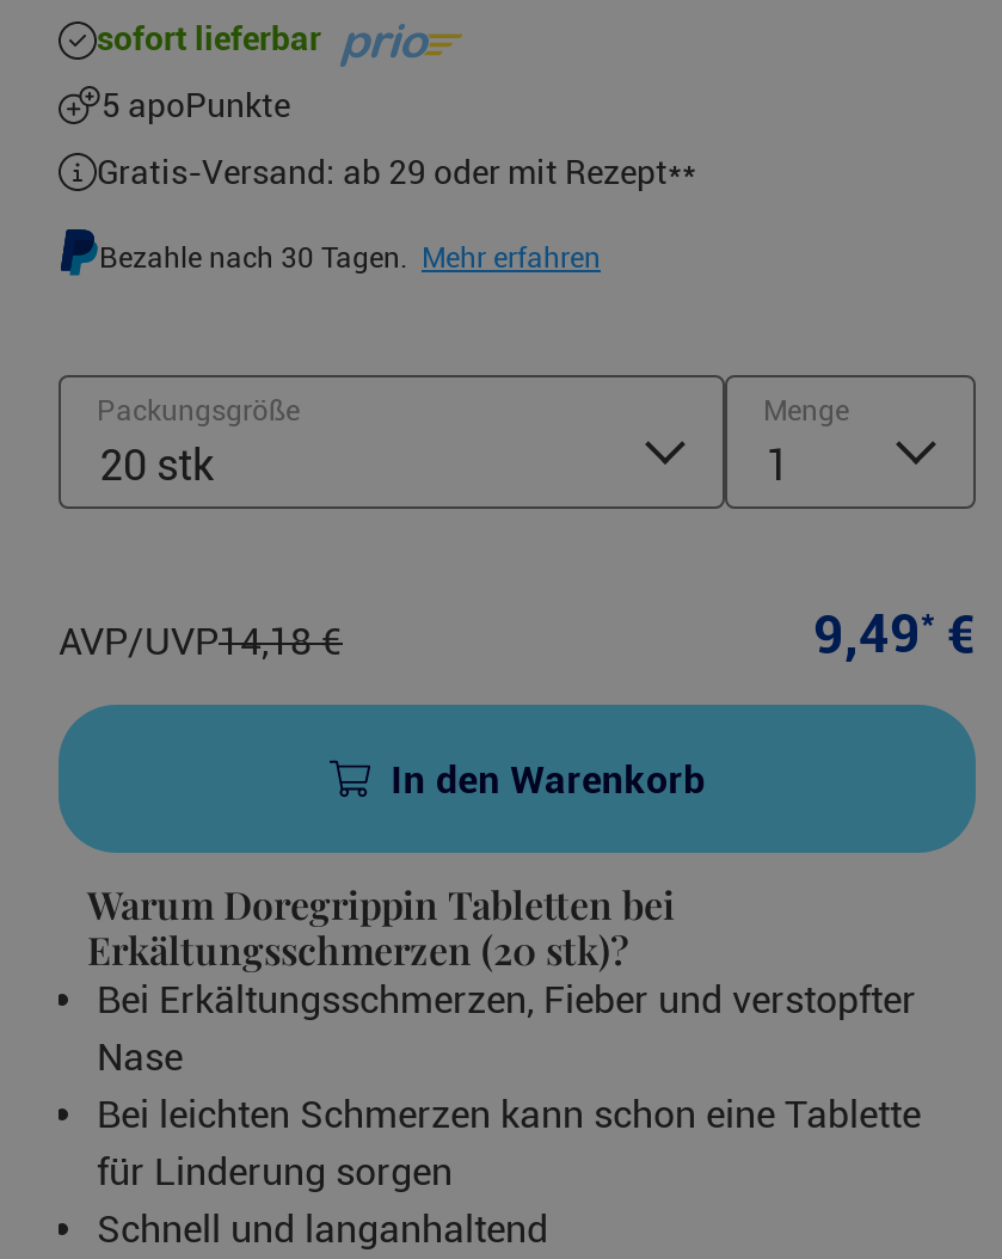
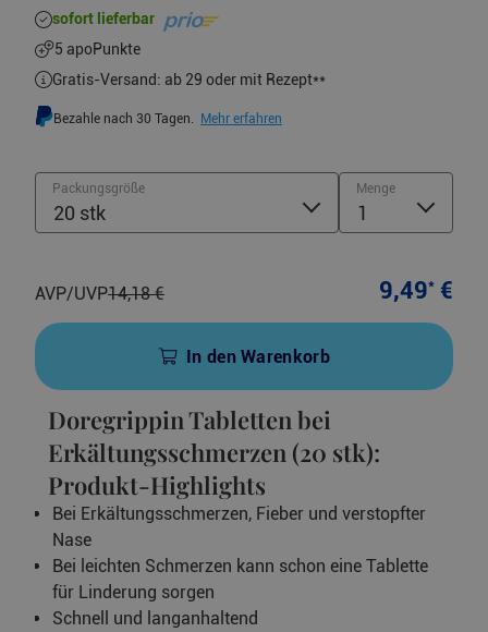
[87,880,675,975] Warum Doregrippin Tabletten bei | Erkältungsschmerzen (20 stk)? -> [48,403,380,502] Doregrippin Tabletten bei | Erkältungsschmerzen (20 stk): | Produkt-Highlights

